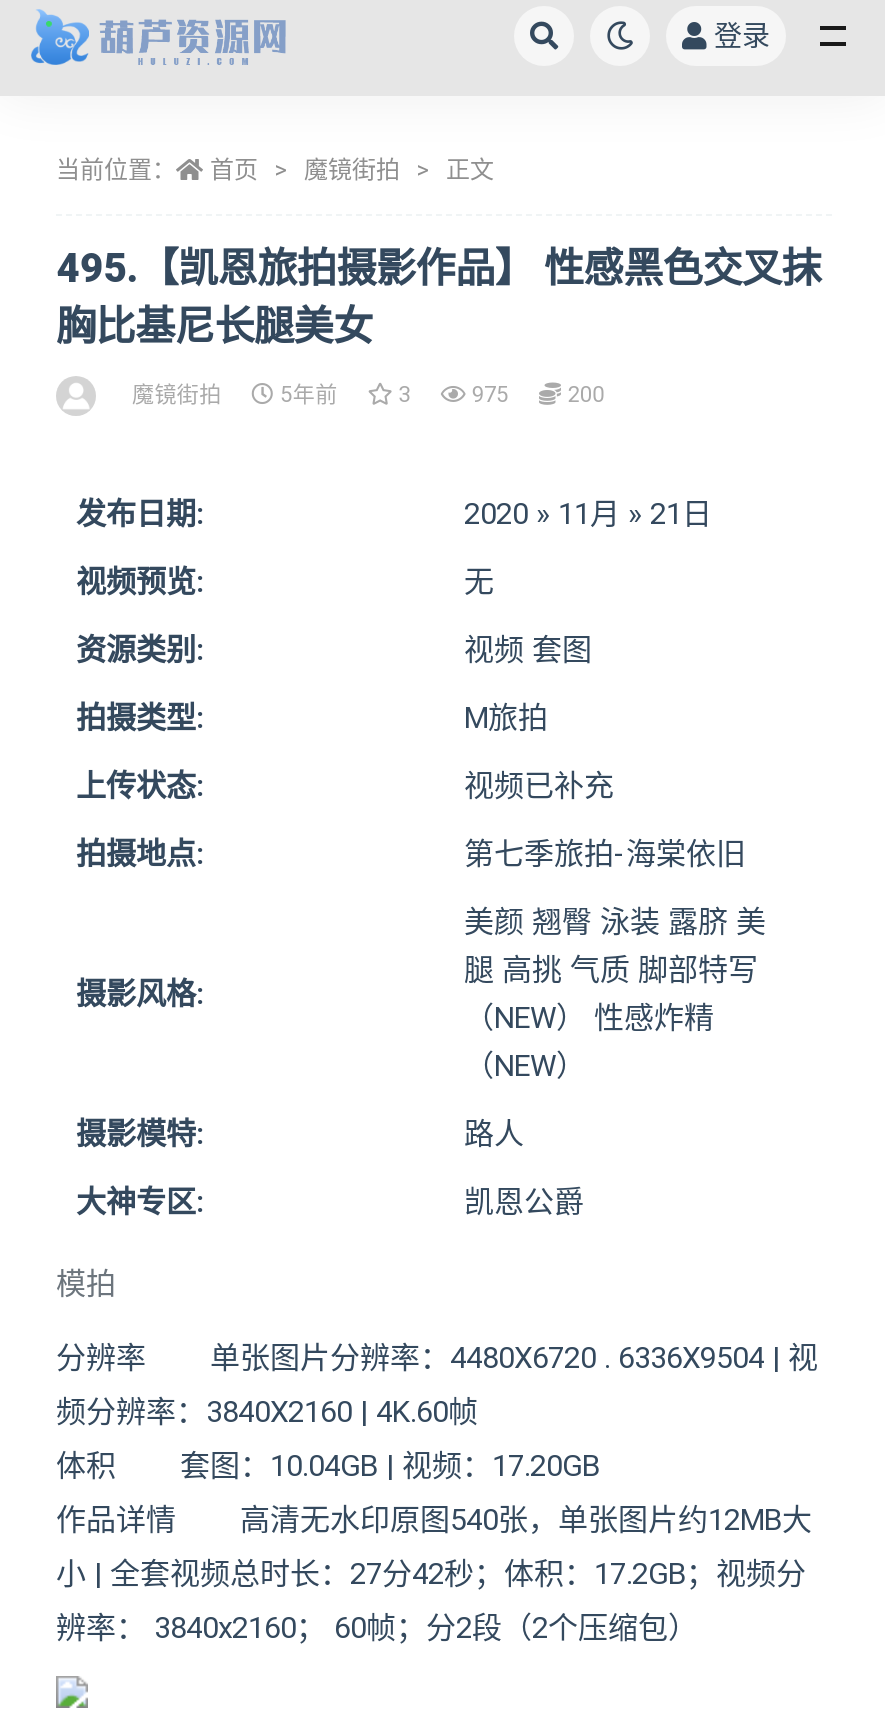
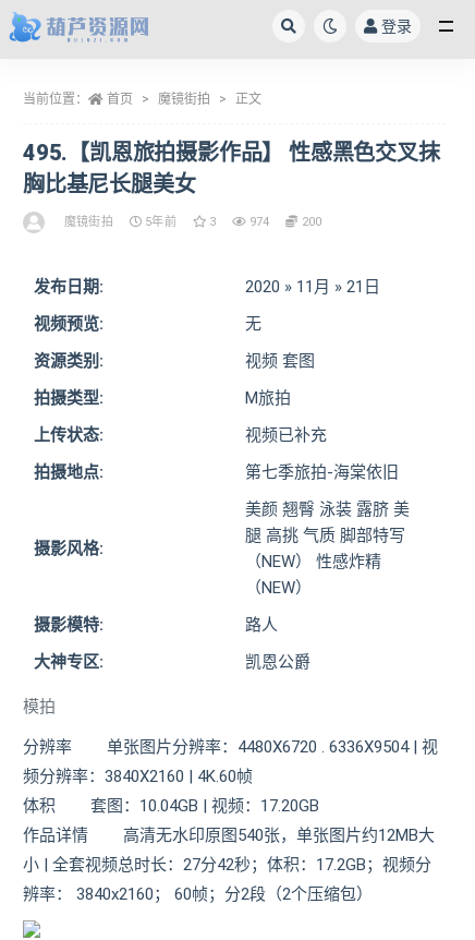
[465,382,509,408] 975 -> [246,215,270,229] 974

